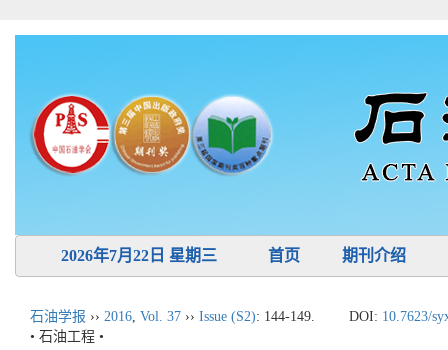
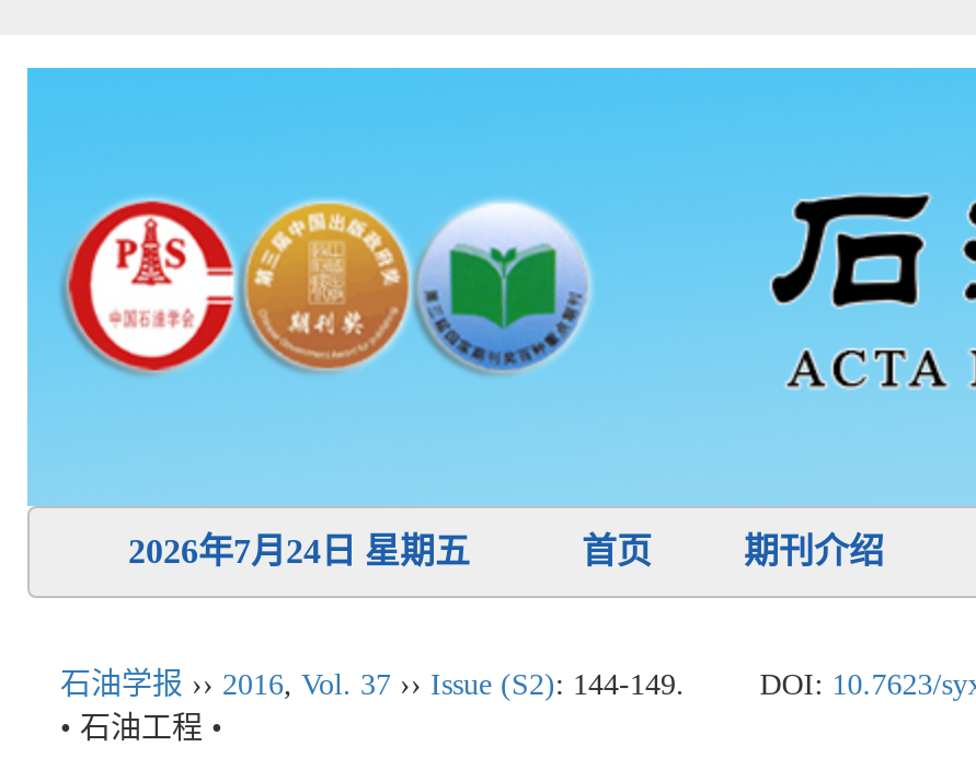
[61,247,217,264] 2026年7月22日 星期三 -> [128,532,470,570] 2026年7月24日 星期五

